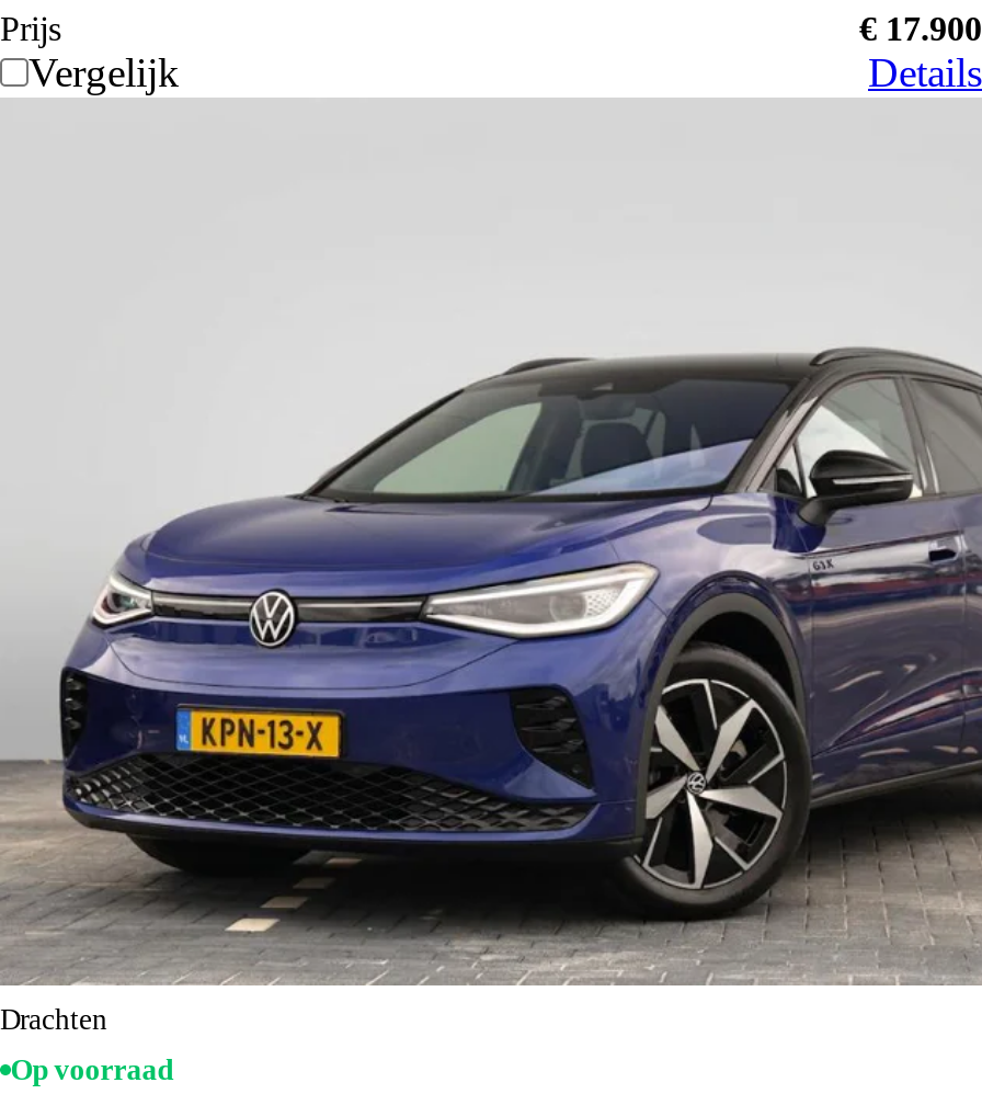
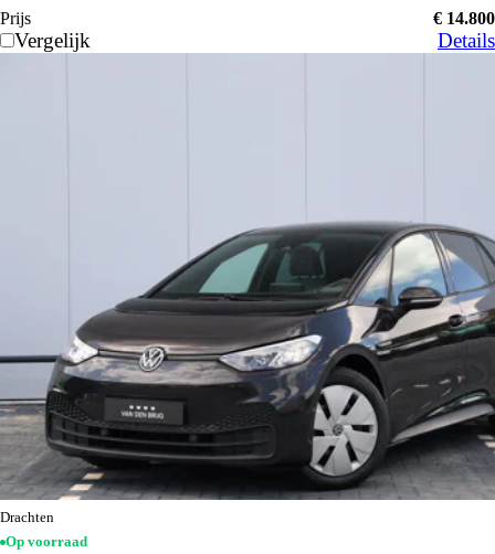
[859,10,982,47] € 17.900 -> [433,8,495,27] € 14.800
[7,346,975,984] [image] -> [3,179,492,500] [image]

